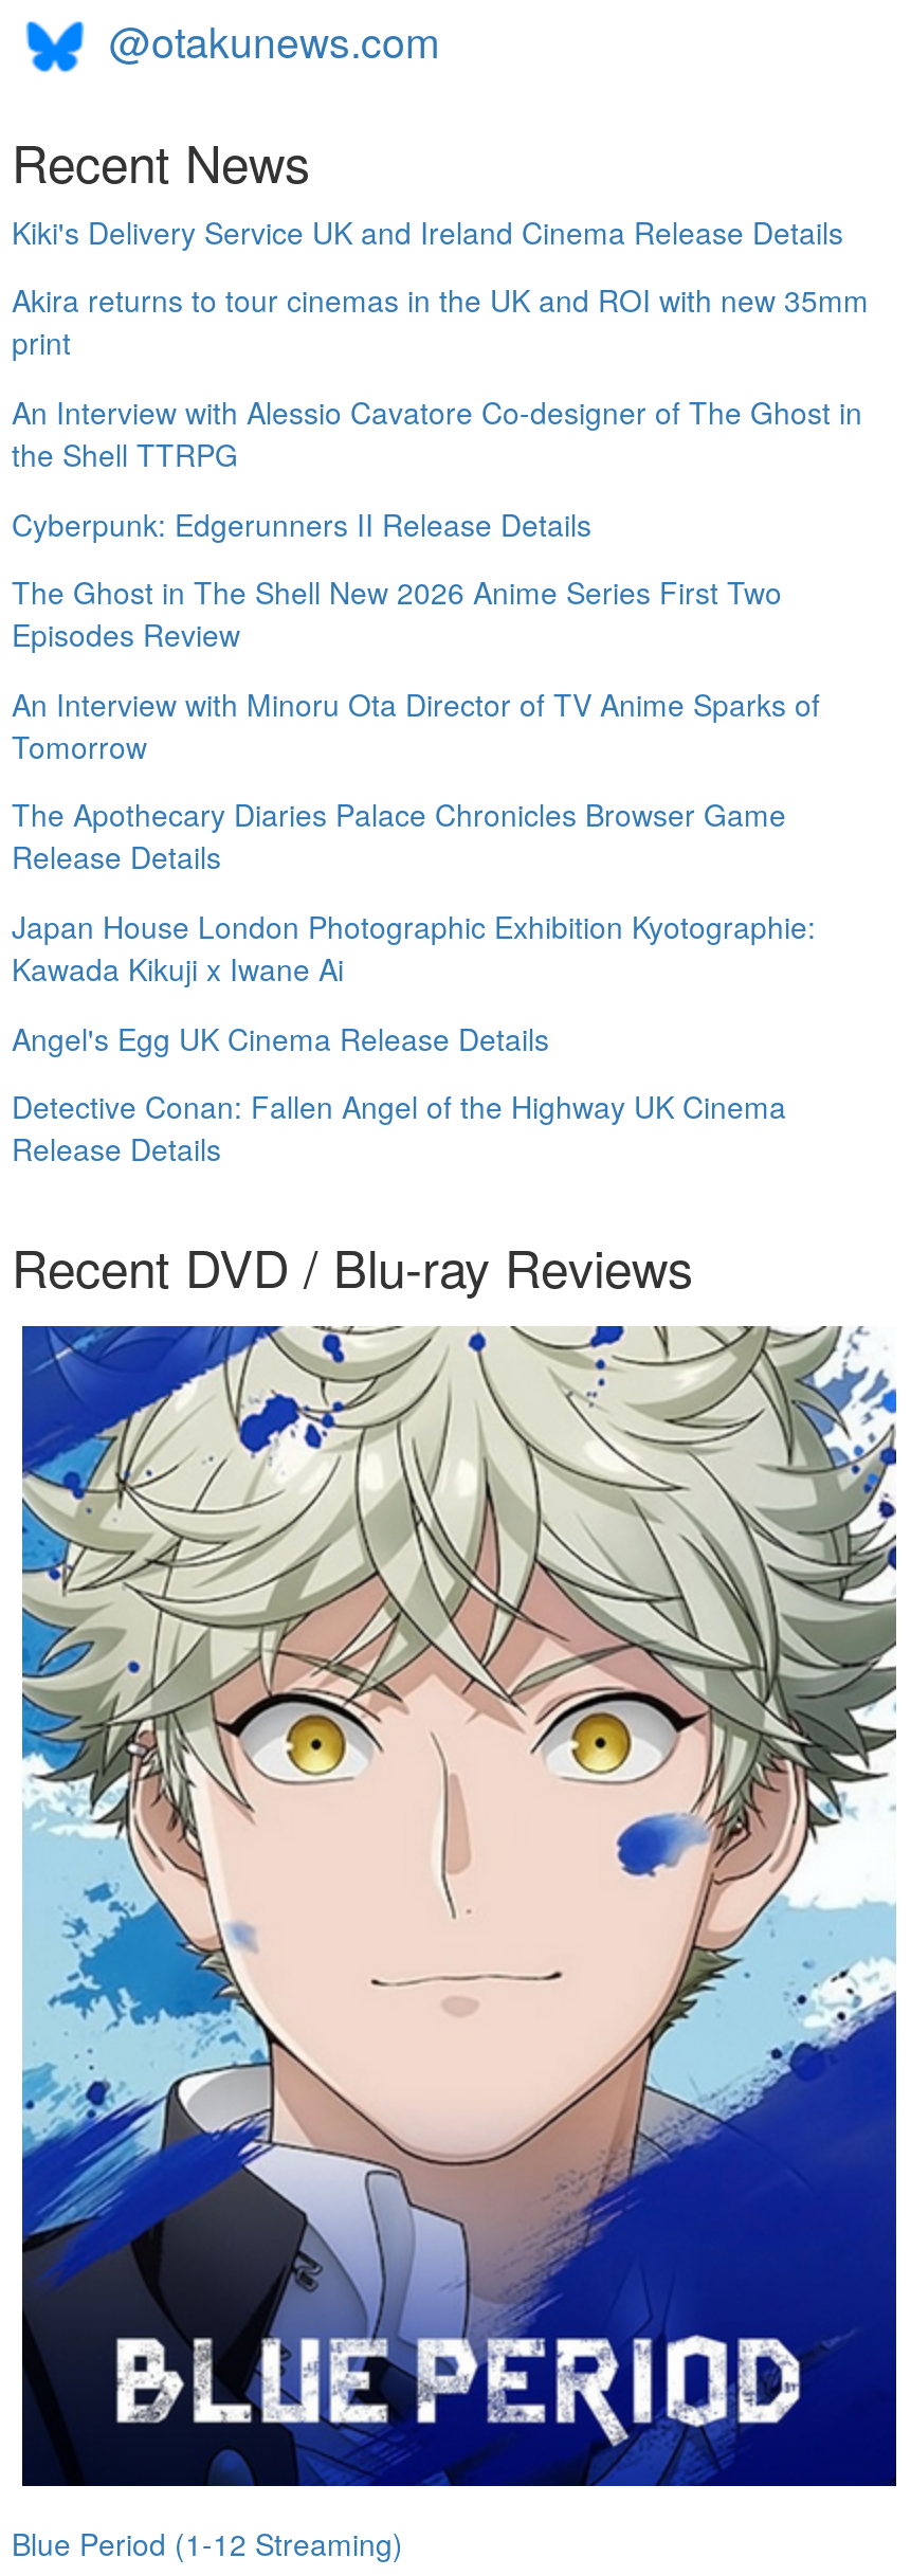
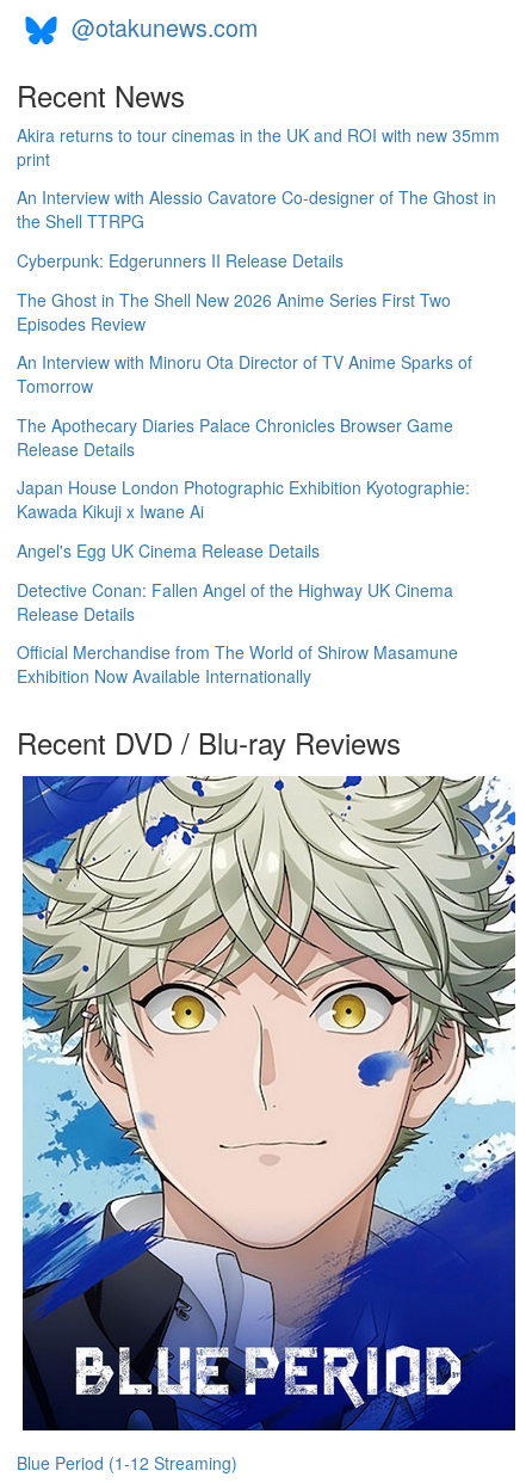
[12,210,843,253] Kiki's Delivery Service UK and Ireland Cinema Release Details -> none
moved [12,279,869,1170] -> [17,123,500,625]: Akira returns to tour cinemas in the UK and ROI with new 35mm | print | An Interview with Alessio Cavatore Co-designer of The Ghost in | ... | Detective Conan: Fallen Angel of the Highway UK Cinema | Release Details
none -> [17,640,458,688] Official Merchandise from The World of Shirow Masamune | Exhibition Now Available Internationally

